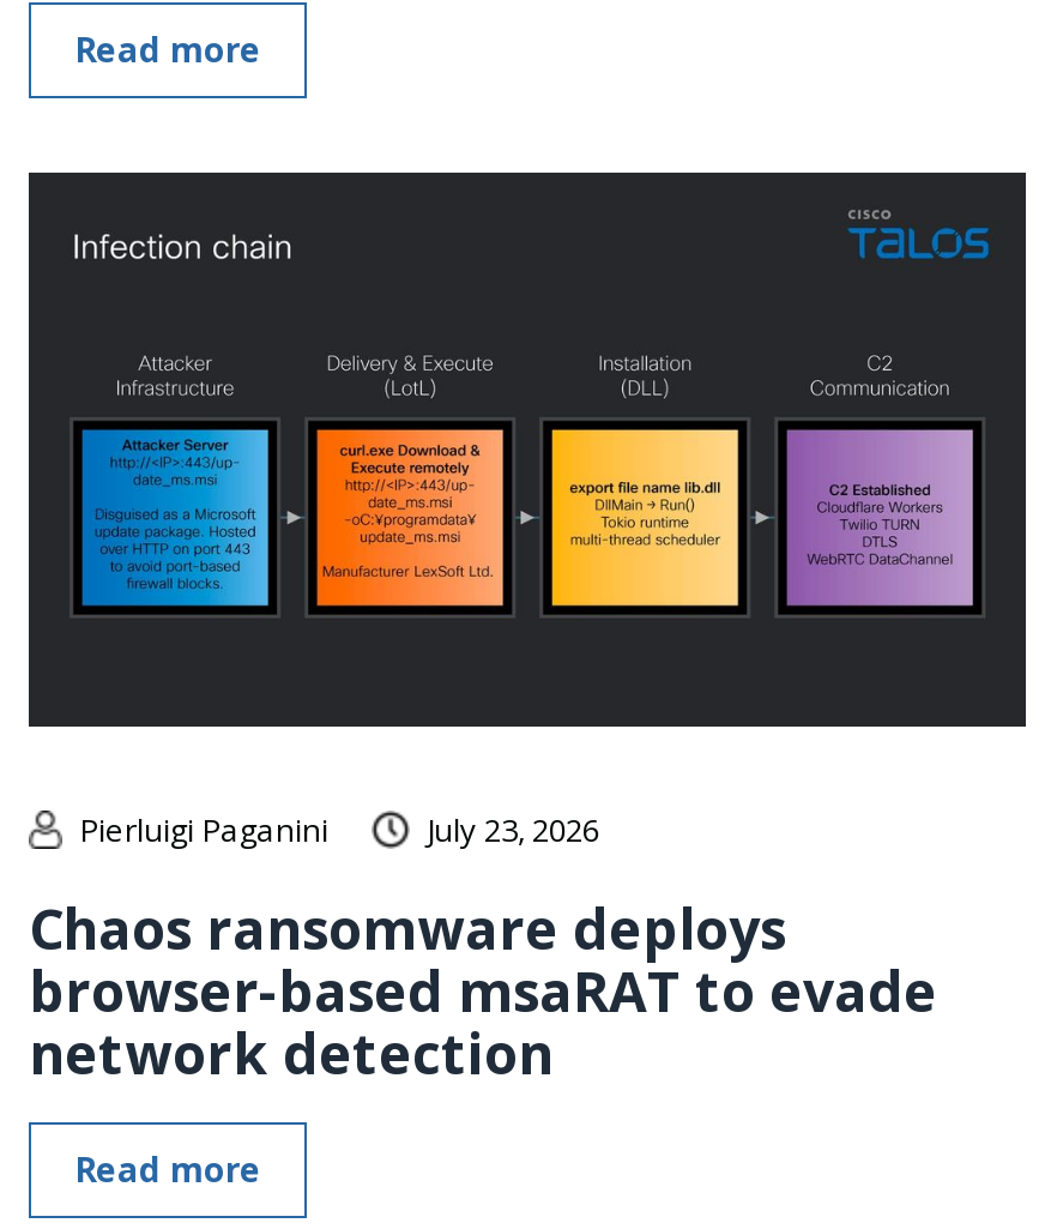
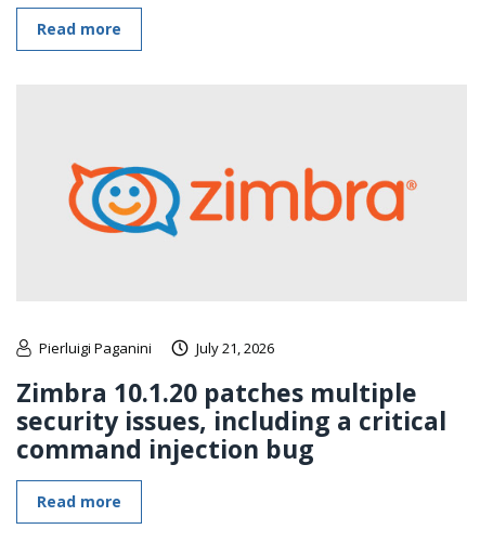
[26,170,1028,851] [image] | July 23, 2026 -> [16,85,467,358] [image] | July 21, 2026
[29,889,937,1090] Chaos ransomware deploys | browser-based msaRAT to evade | network detection -> [16,375,446,466] Zimbra 10.1.20 patches multiple | security issues, including a critical | command injection bug

